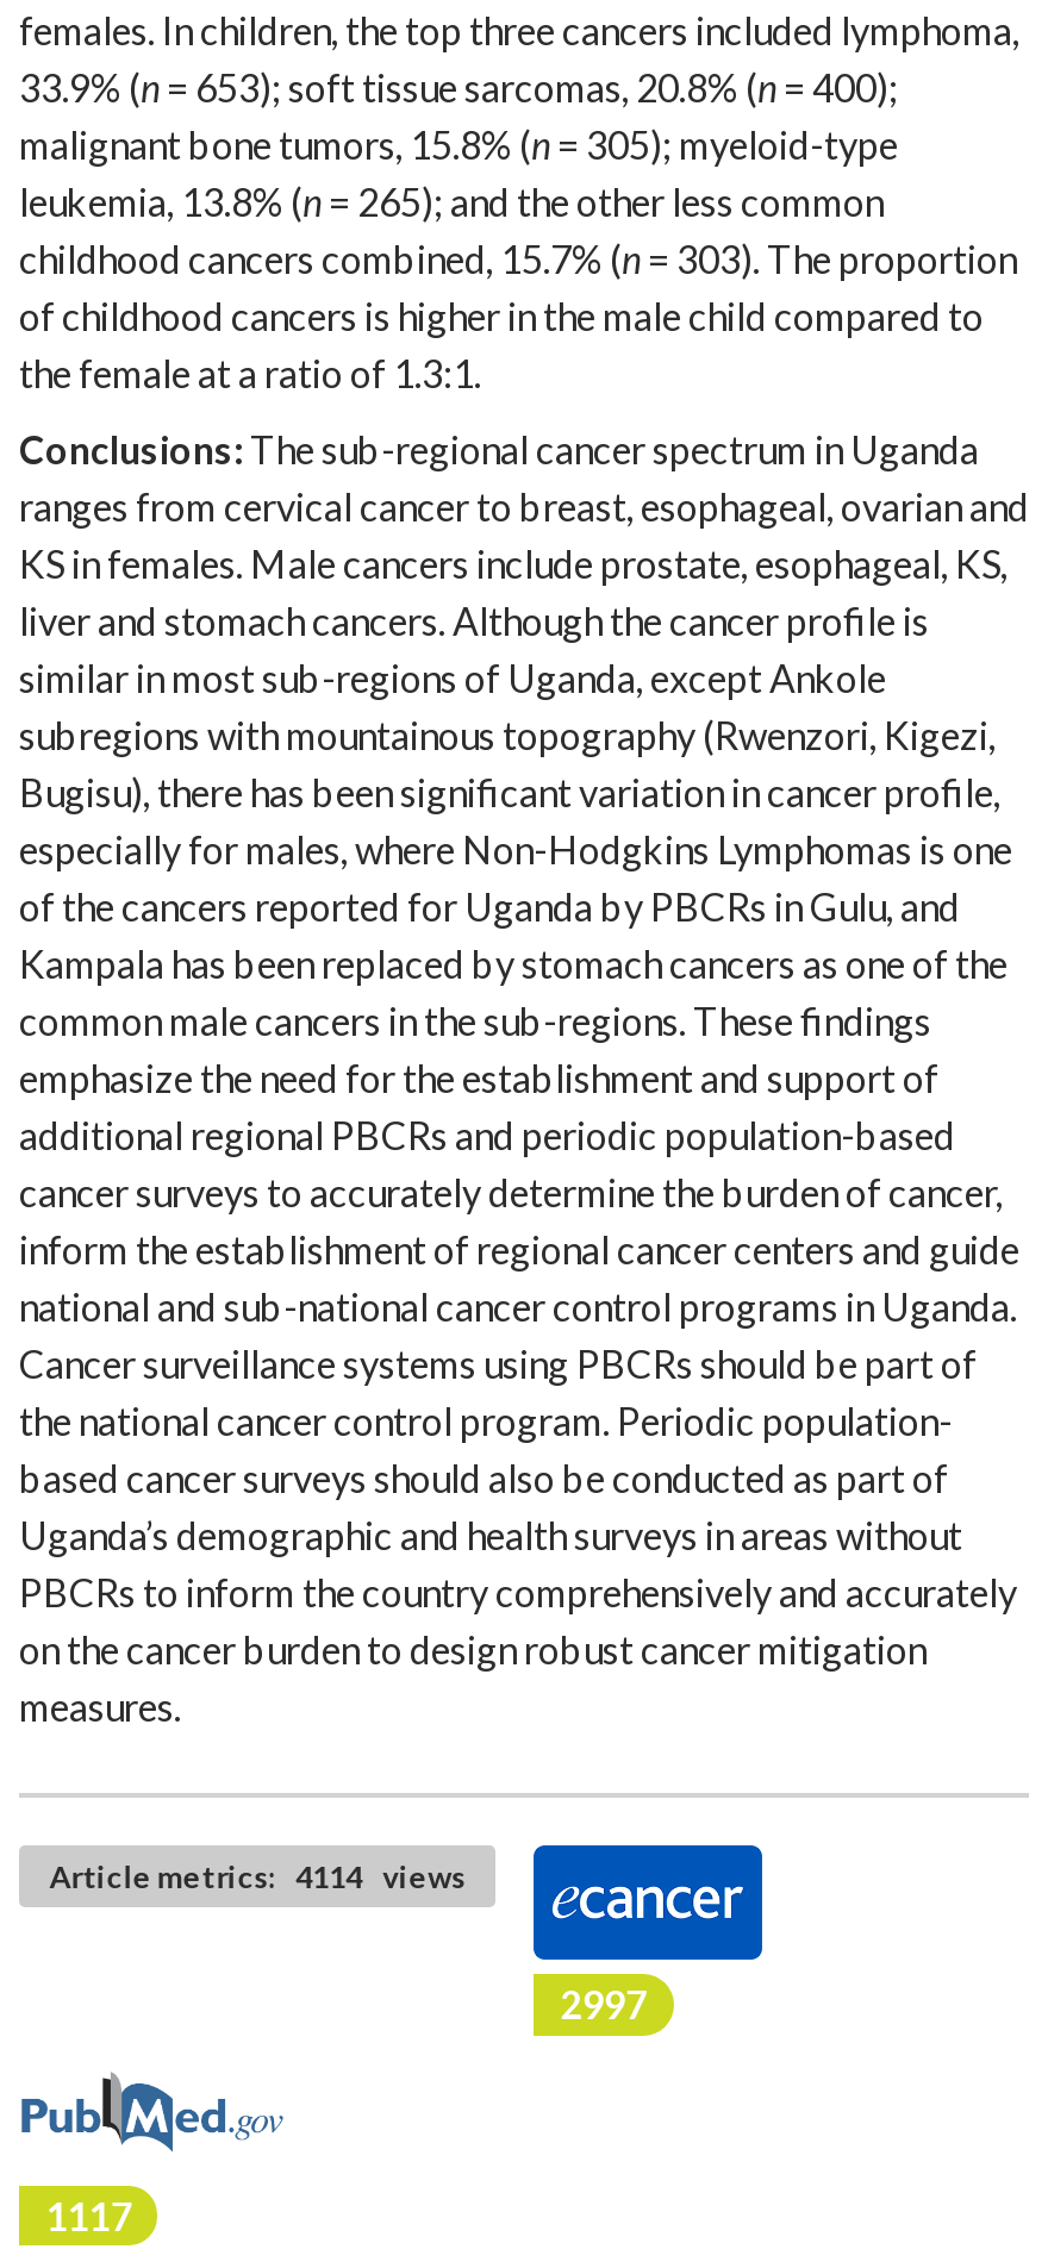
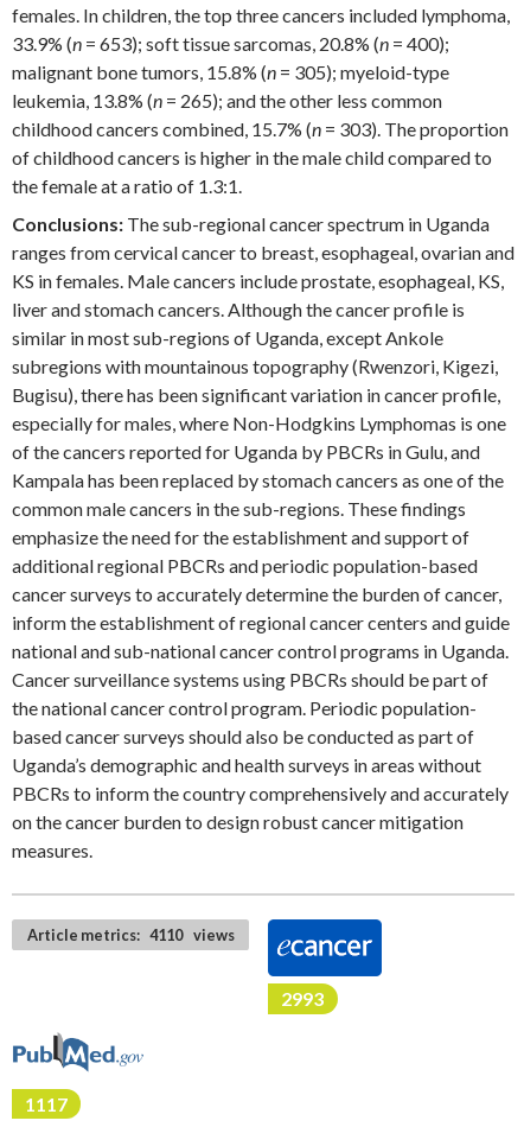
[50,1857,466,1895] Article metrics: 4114 views -> [27,925,234,944] Article metrics: 4110 views
[561,1982,646,2027] 2997 -> [281,987,324,1010] 2993

